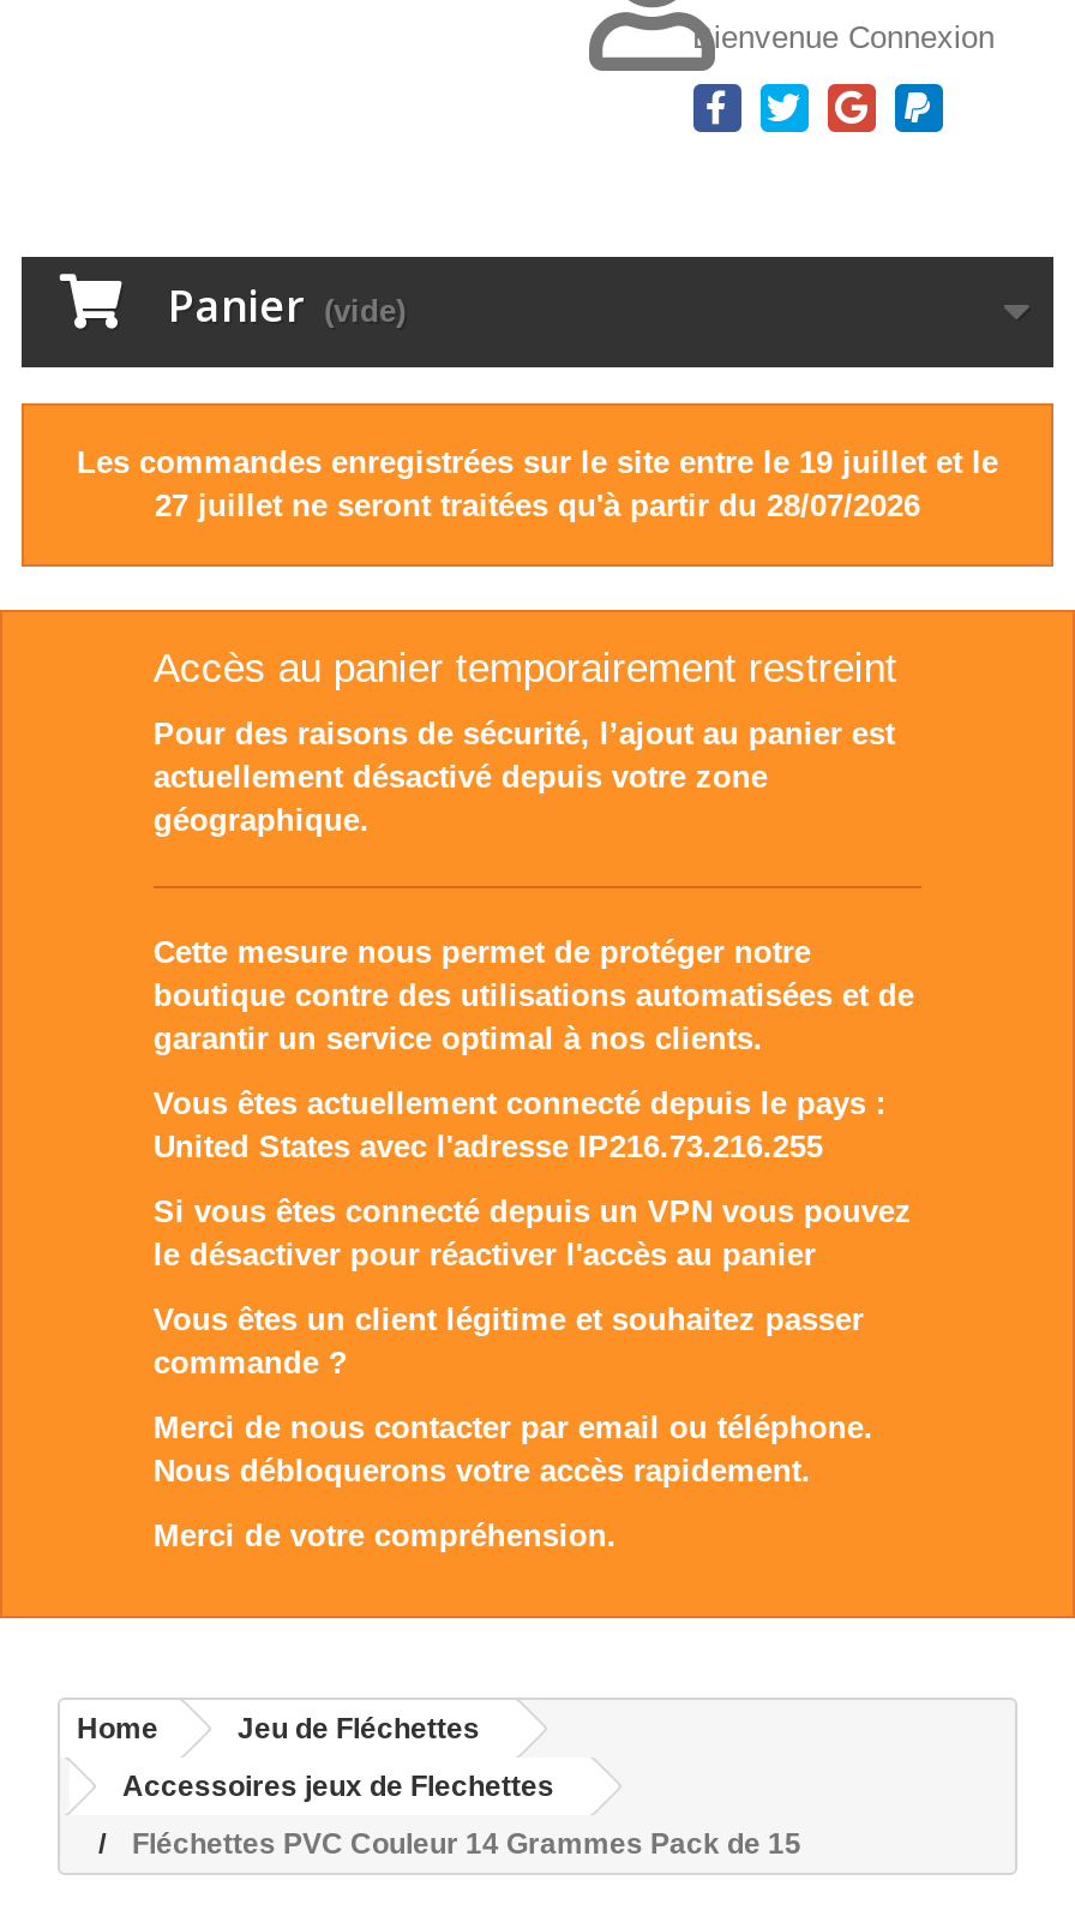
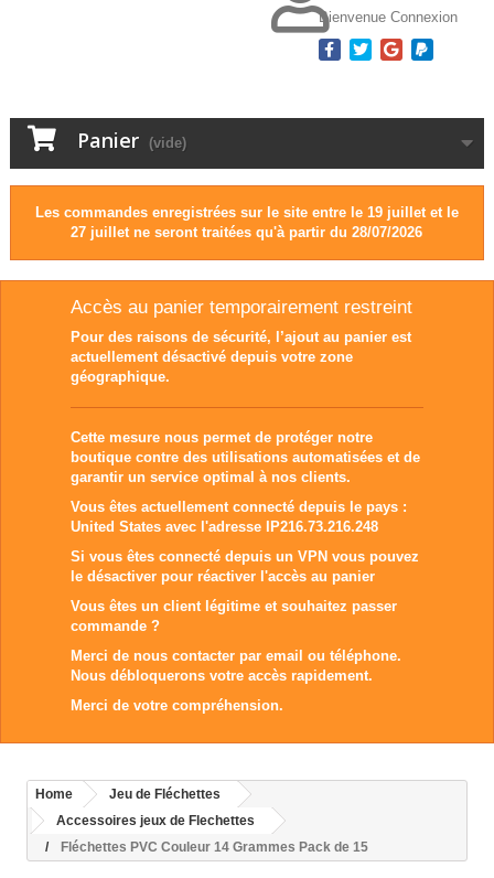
[153,1128,823,1164] United States avec l'adresse IP216.73.216.255 -> [70,518,378,535] United States avec l'adresse IP216.73.216.248

